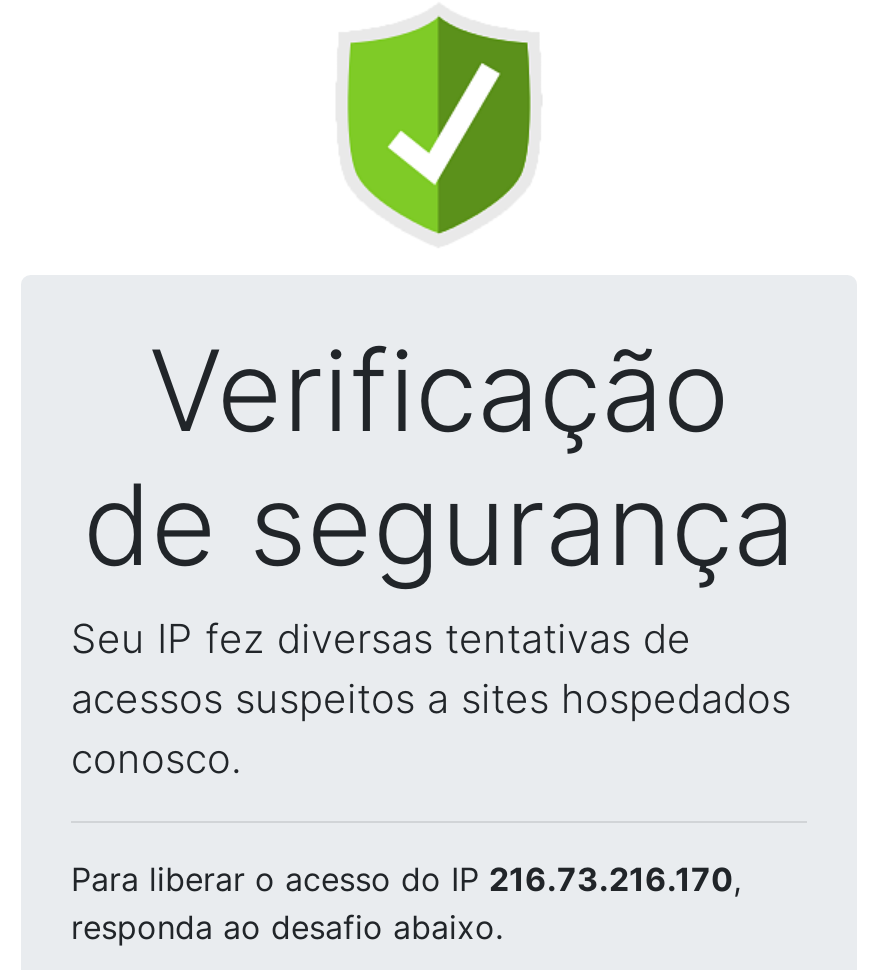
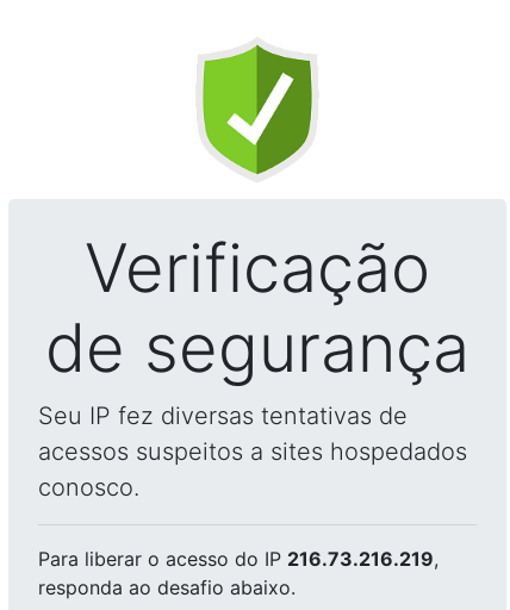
[71,859,741,899] Para liberar o acesso do IP 216.73.216.170, -> [38,547,439,571] Para liberar o acesso do IP 216.73.216.219,

